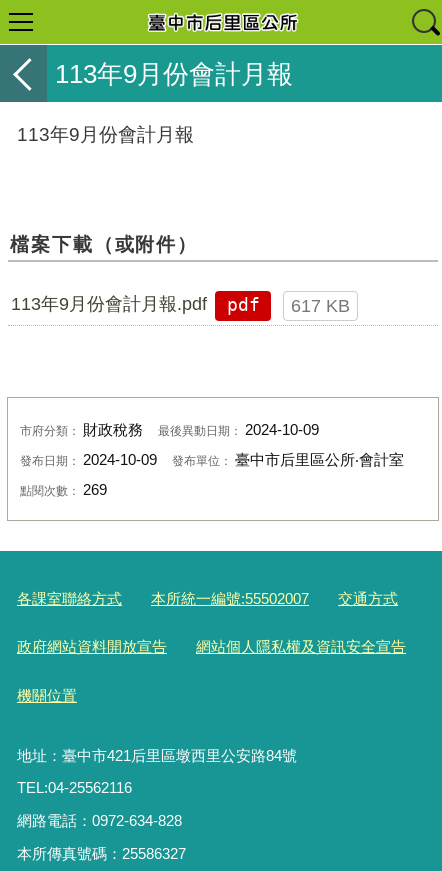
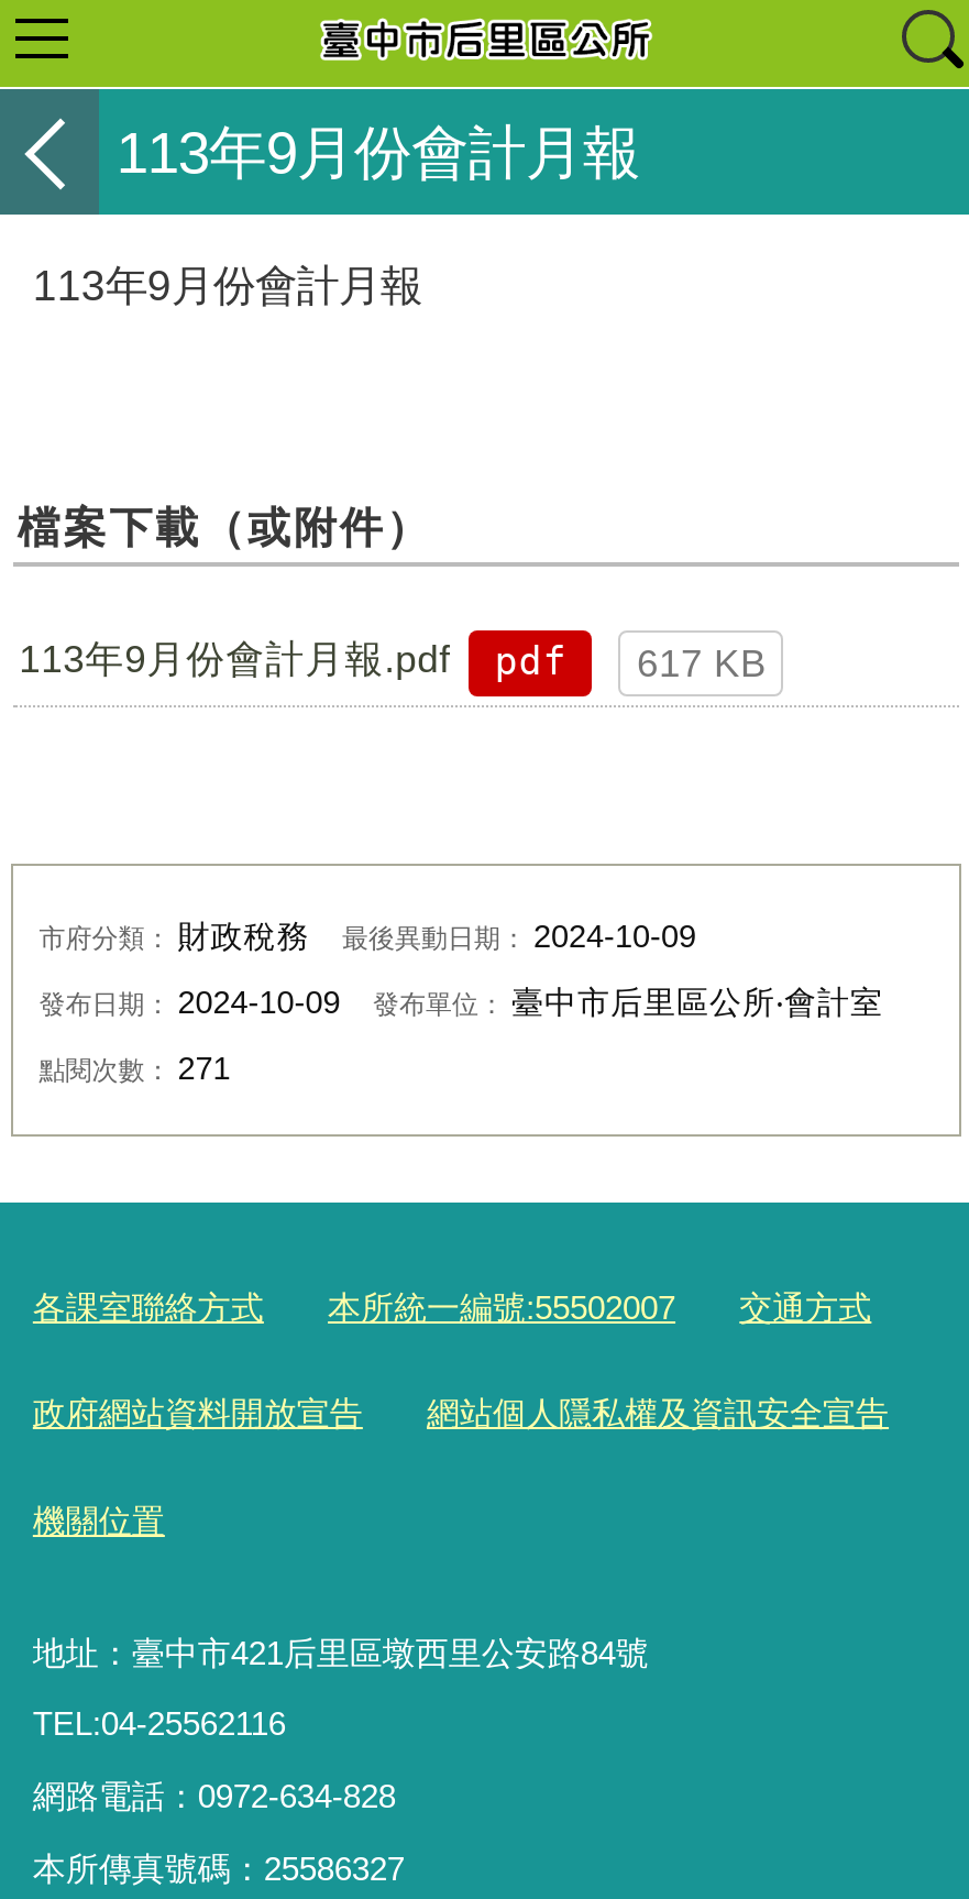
[20,482,107,498] 點閱次數：269 -> [39,1051,230,1086] 點閱次數：271

